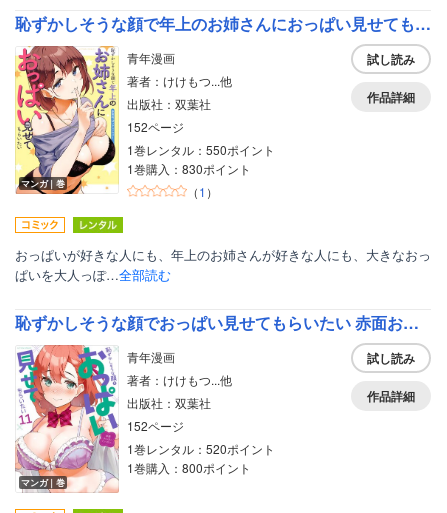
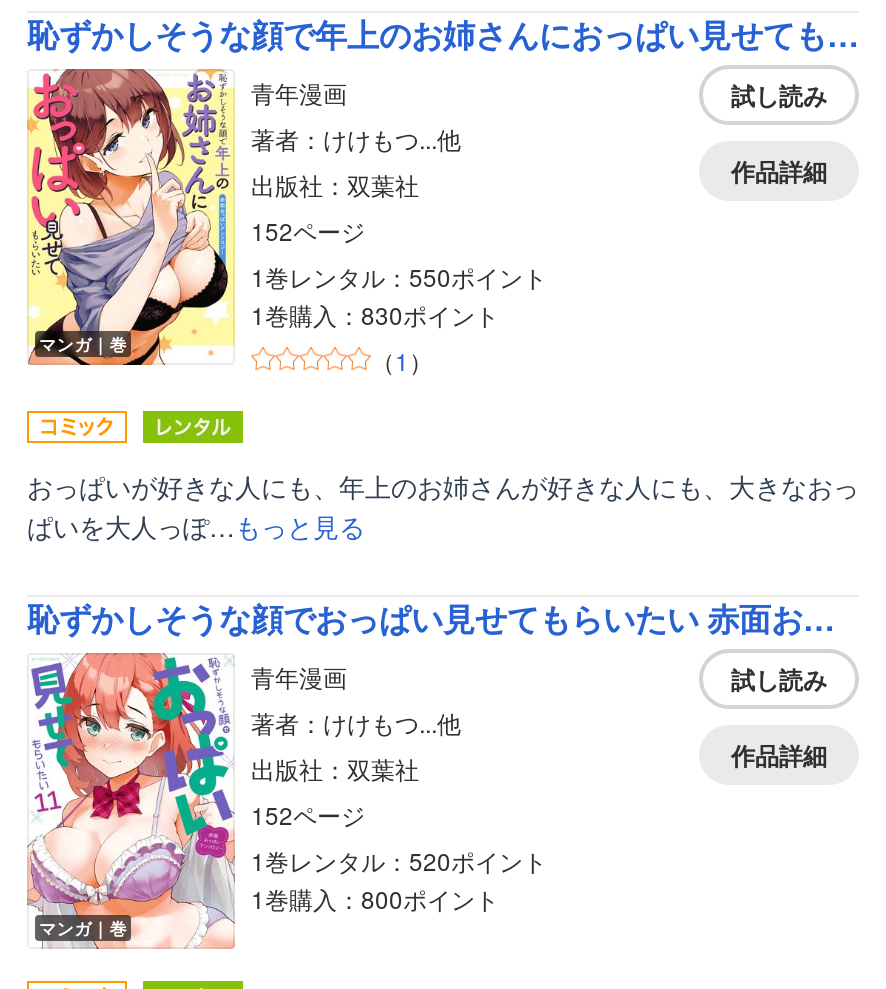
[15,265,171,284] ぱいを大人っぽ…全部読む -> [27,508,365,546] ぱいを大人っぽ…もっと見る

